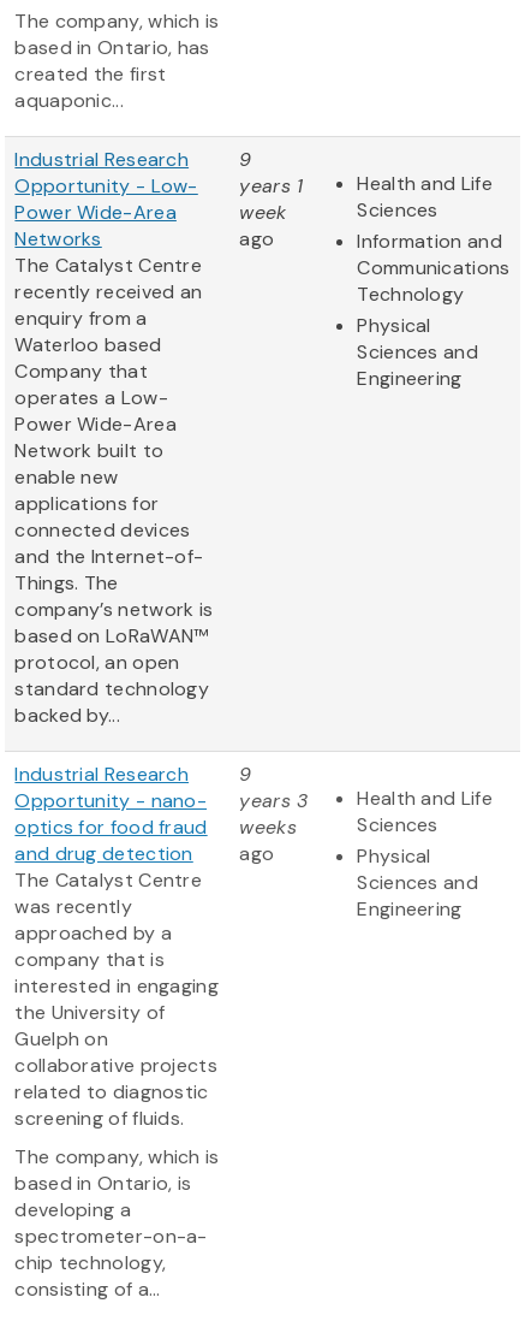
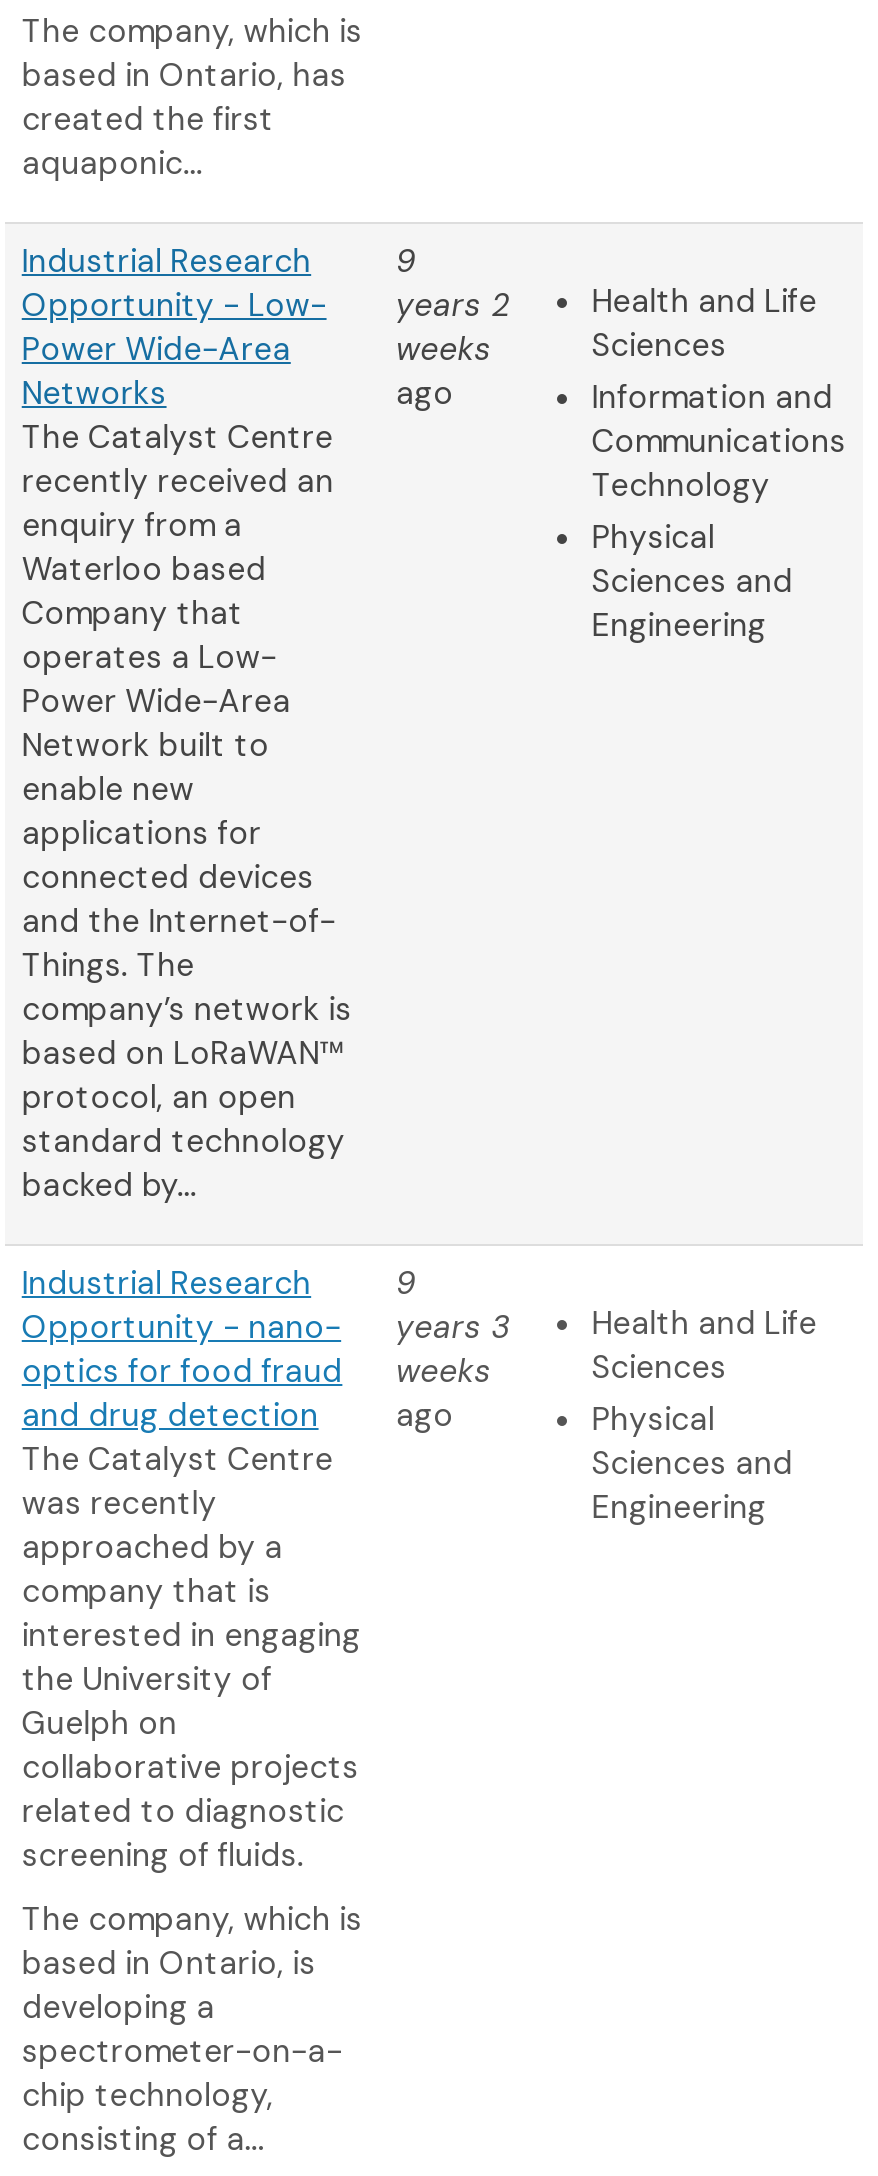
[240,173,303,225] years 1 | week -> [396,284,510,370] years 2 | weeks

